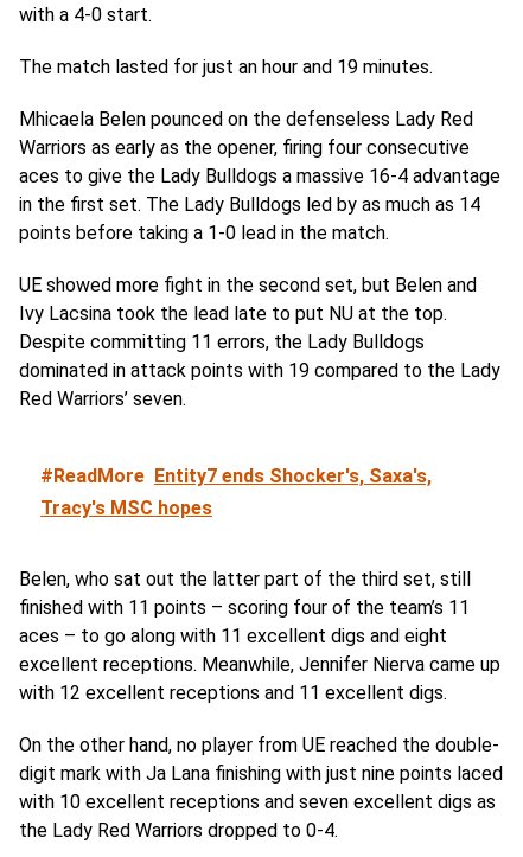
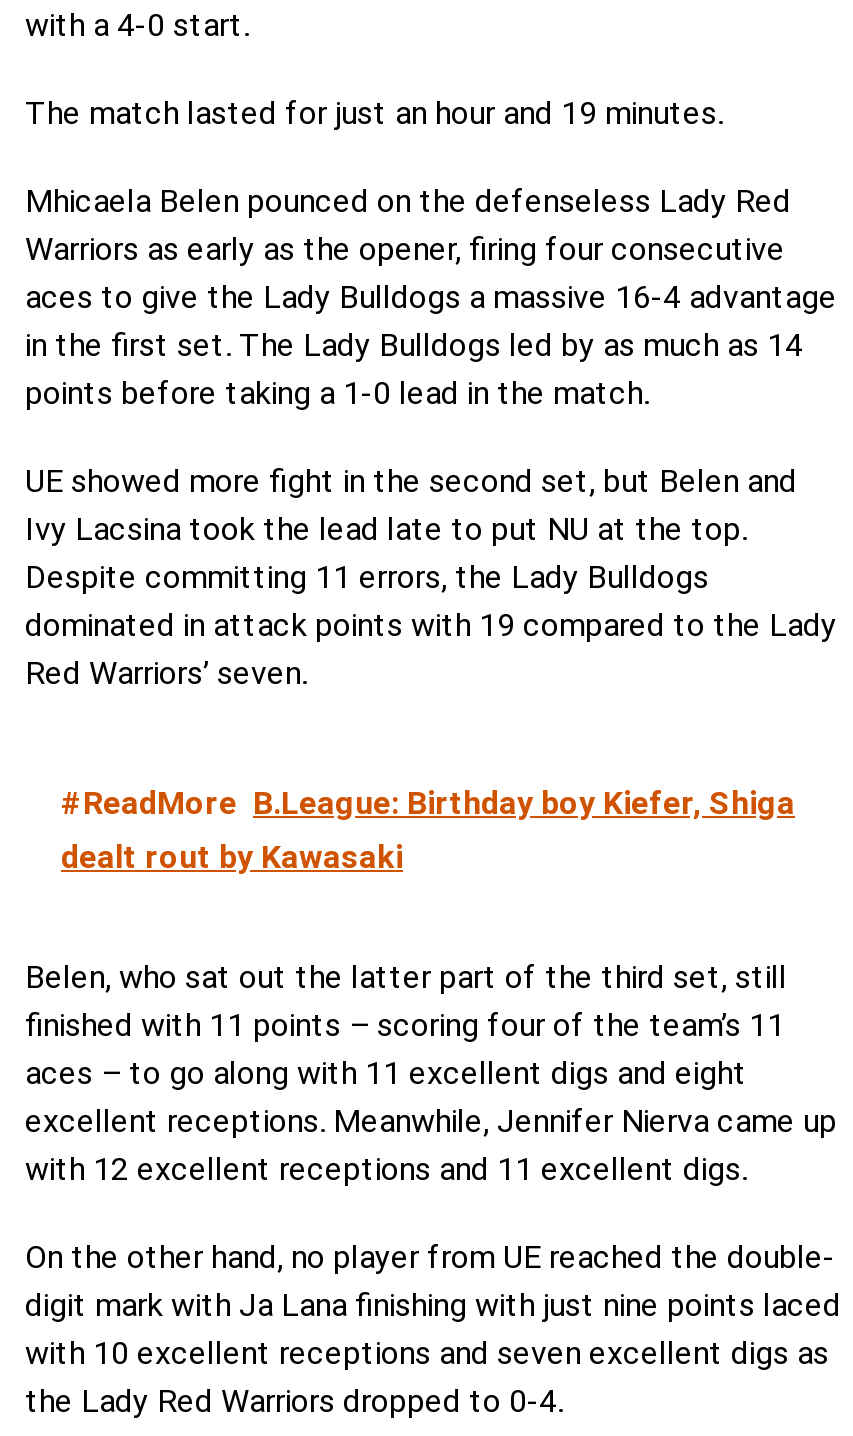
[40,465,432,519] #ReadMore Entity7 ends Shocker's, Saxa's, | Tracy's MSC hopes -> [61,784,795,876] #ReadMore B.League: Birthday boy Kiefer, Shiga | dealt rout by Kawasaki

